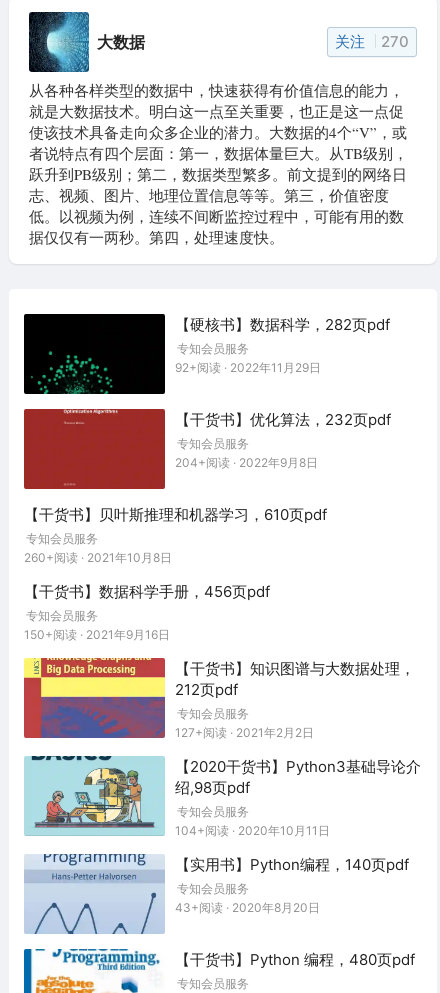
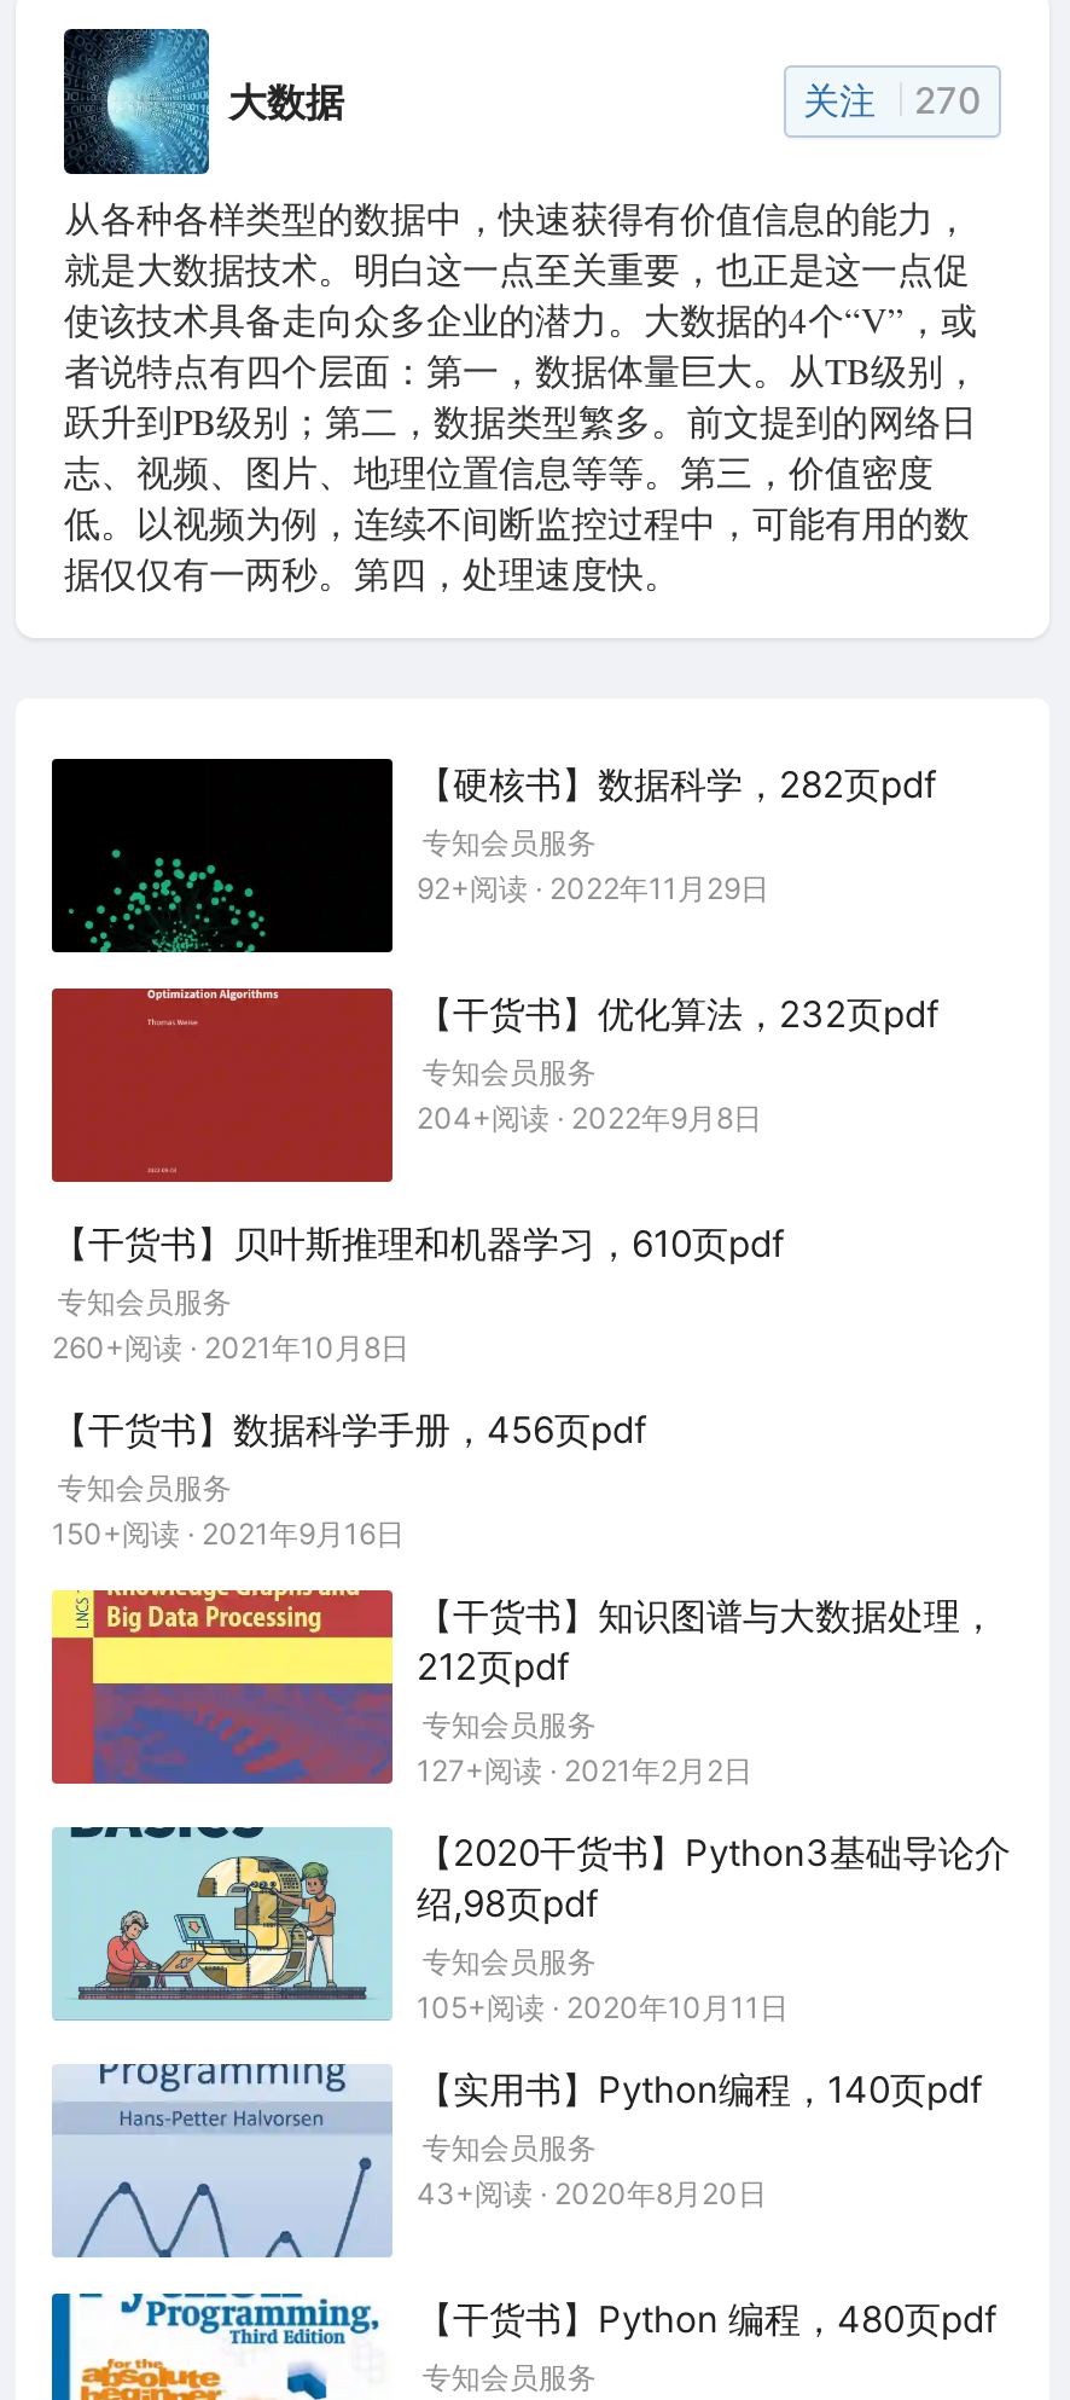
[175,823,330,838] 104+阅读 · 2020年10月11日 -> [417,1988,789,2025] 105+阅读 · 2020年10月11日

